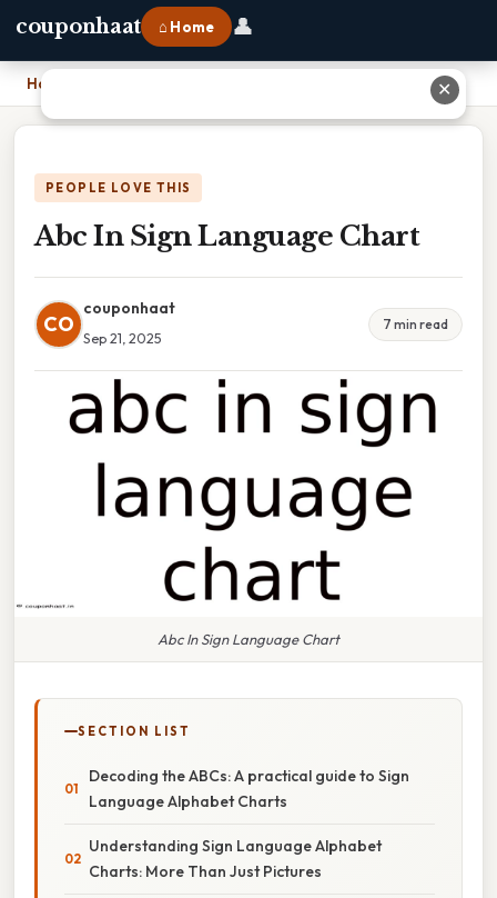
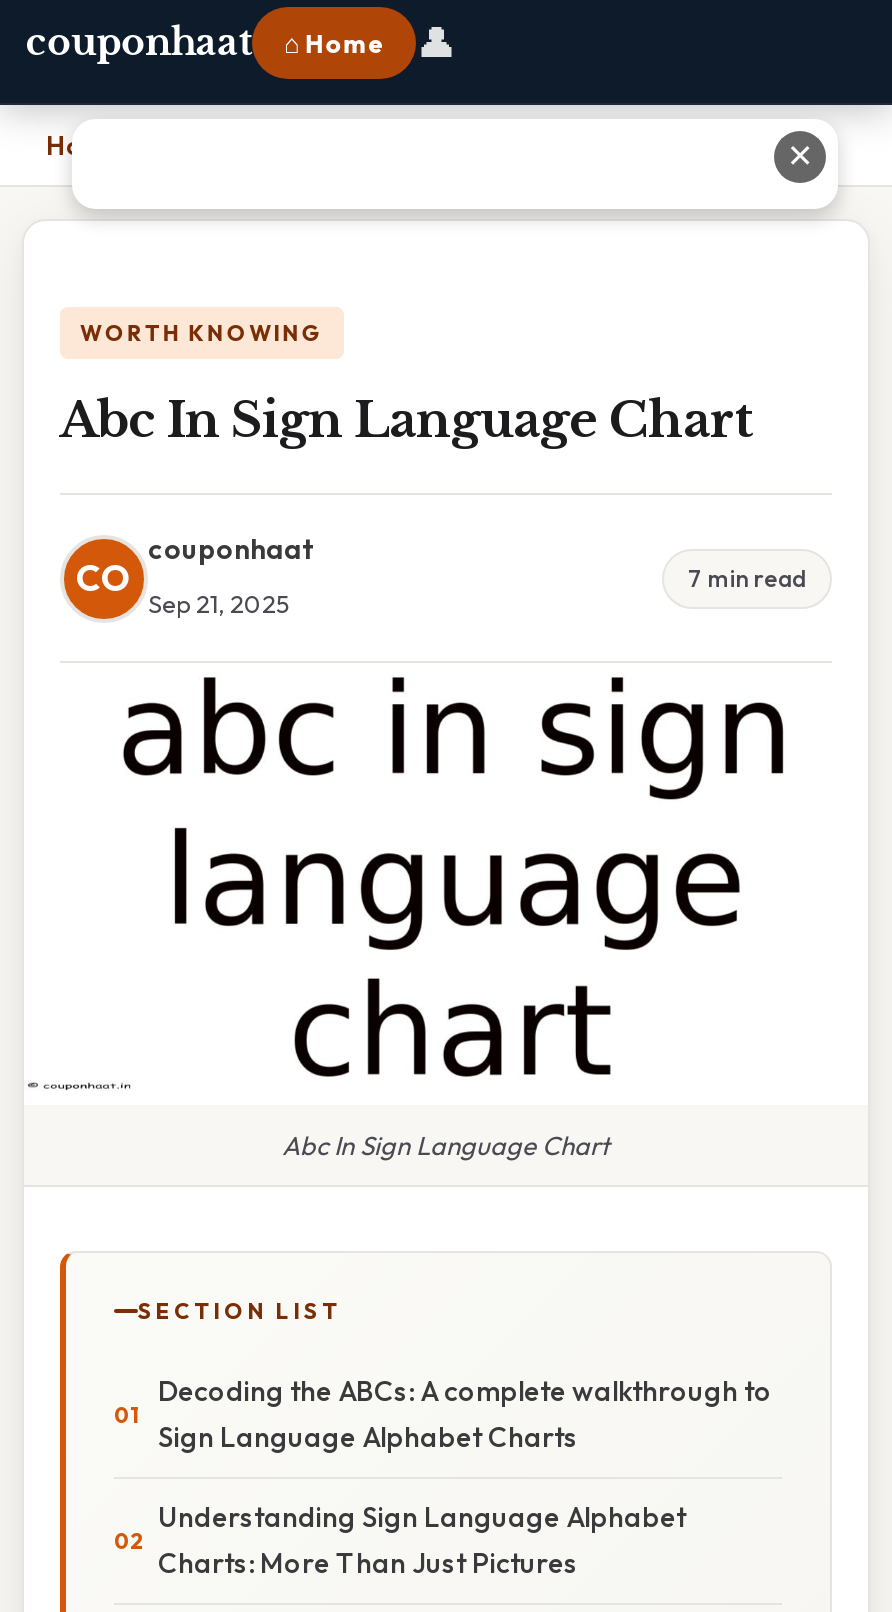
[45,180,191,196] PEOPLE LOVE THIS -> [80,319,324,347] WORTH KNOWING
[89,766,409,811] Decoding the ABCs: A practical guide to Sign | Language Alphabet Charts -> [158,1373,772,1455] Decoding the ABCs: A complete walkthrough to | Sign Language Alphabet Charts

